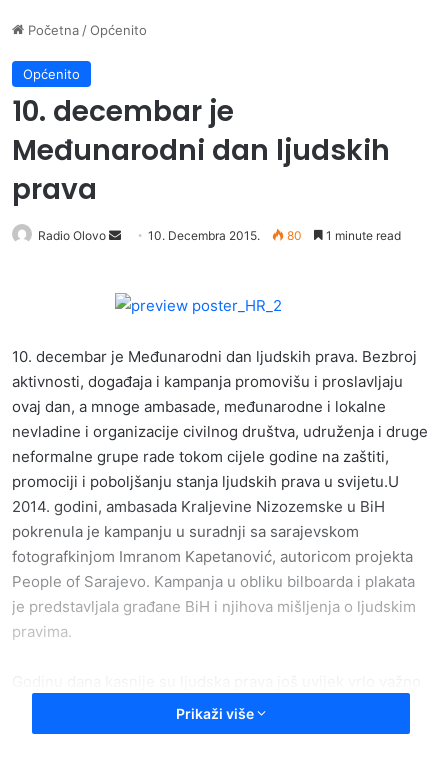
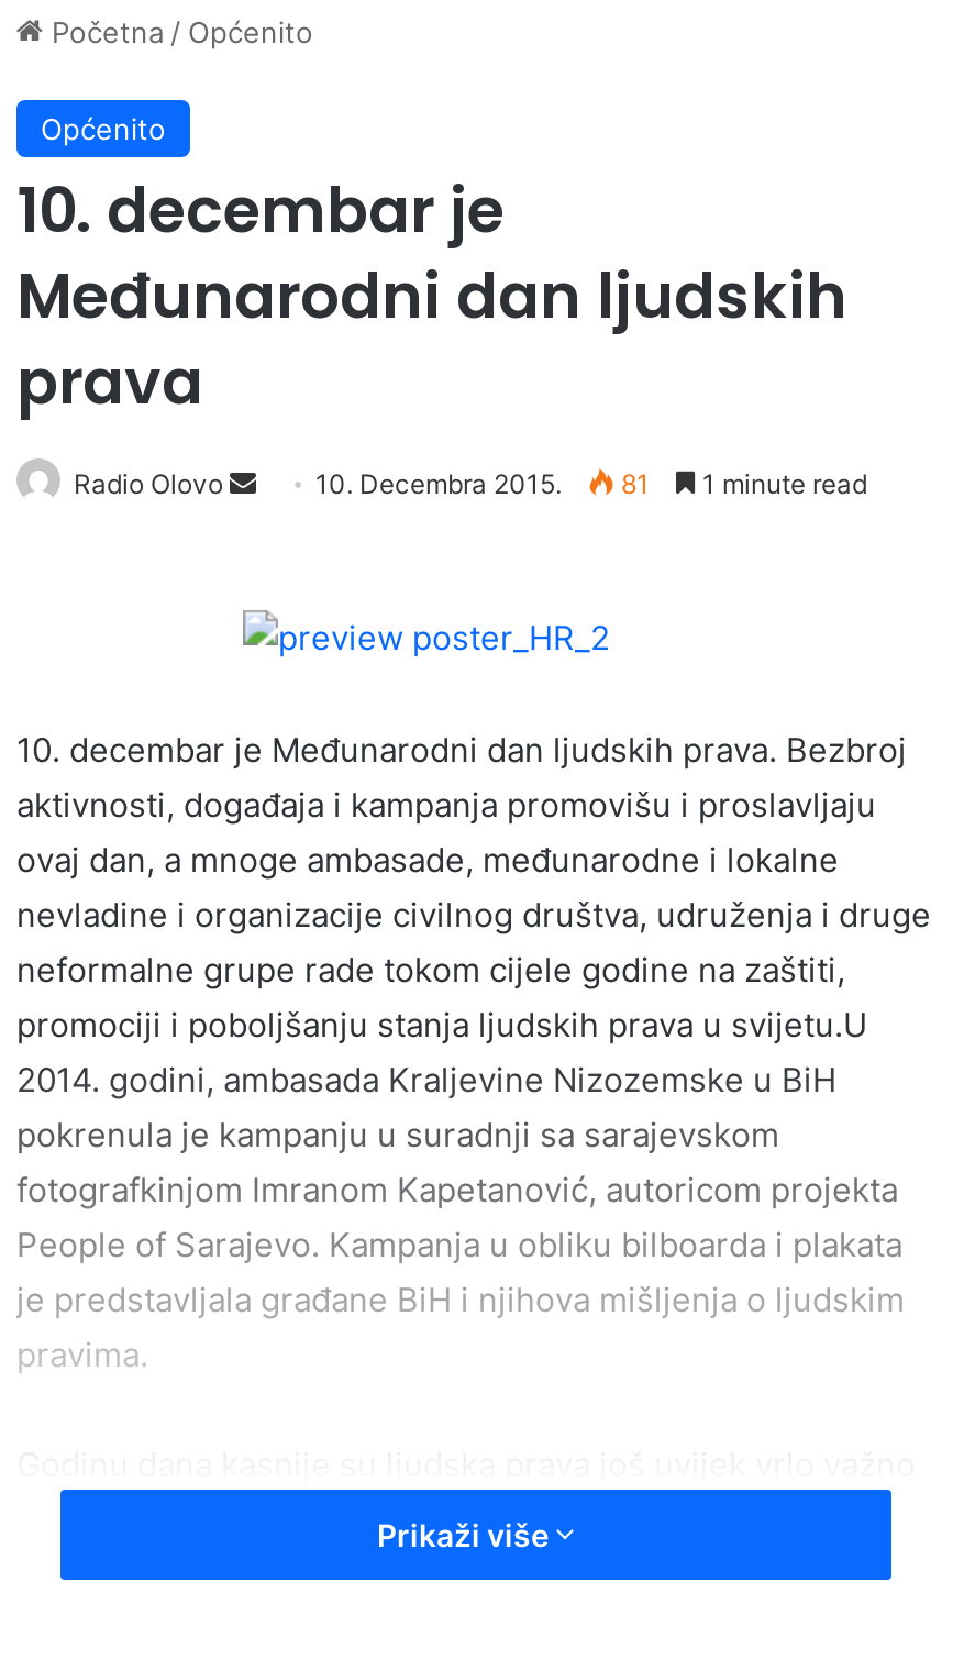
[284,228,302,243] 80 -> [614,467,650,500] 81

